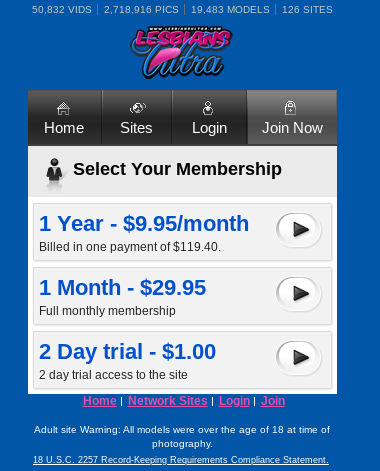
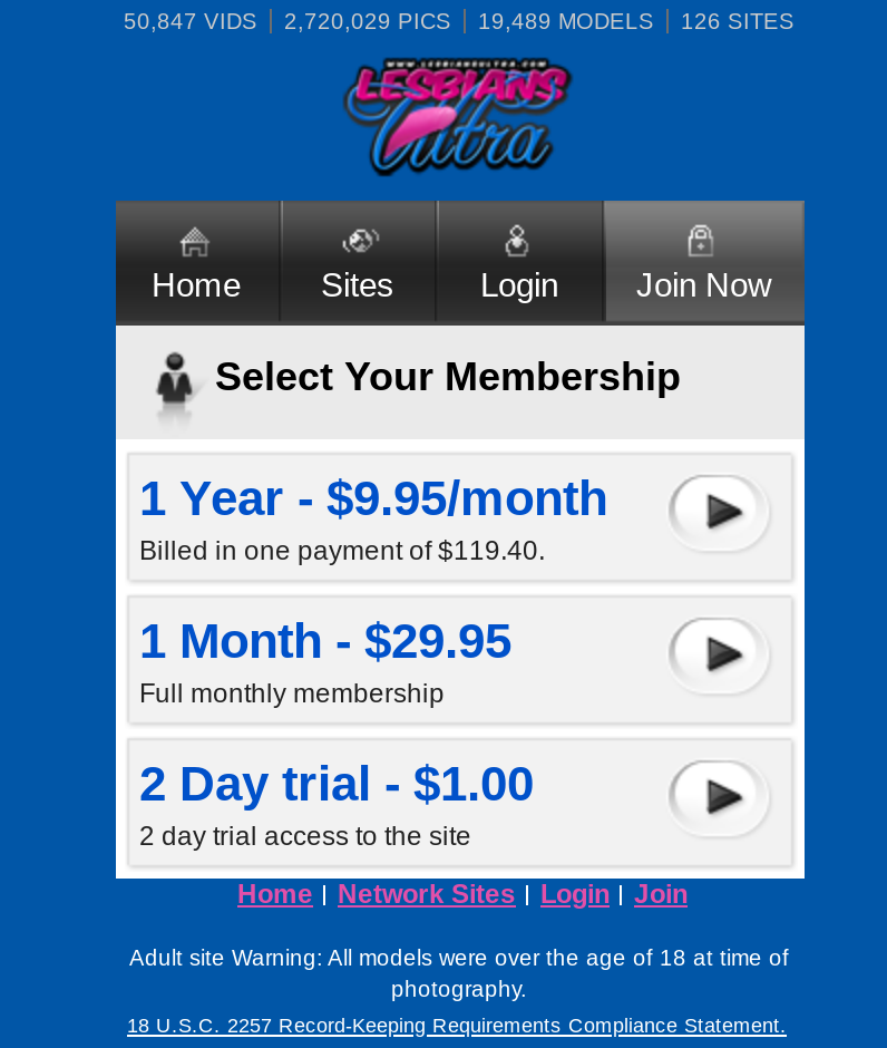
[31,4,91,15] 50,832 VIDS -> [124,9,257,33] 50,847 VIDS
[103,4,178,15] 2,718,916 PICS -> [284,9,451,33] 2,720,029 PICS
[190,4,269,15] 19,483 MODELS -> [478,9,654,33] 19,489 MODELS

